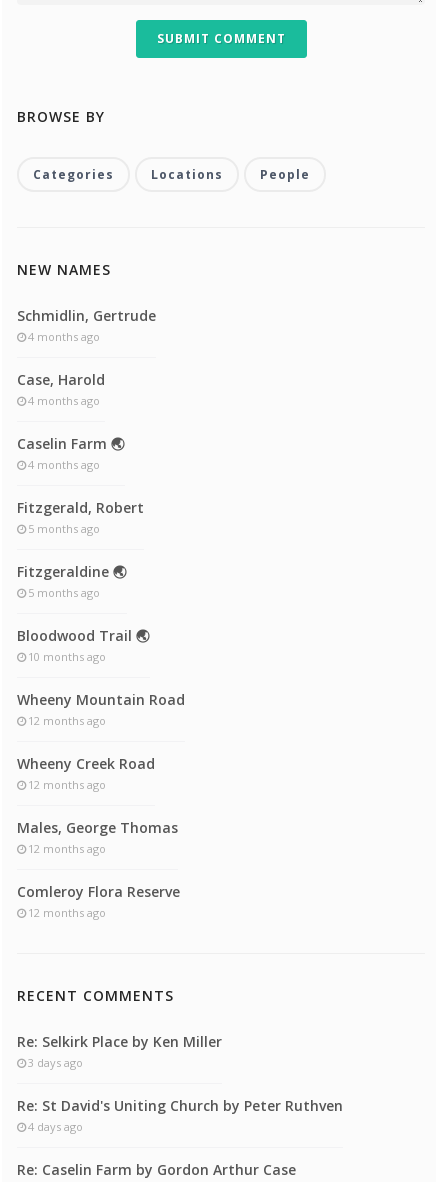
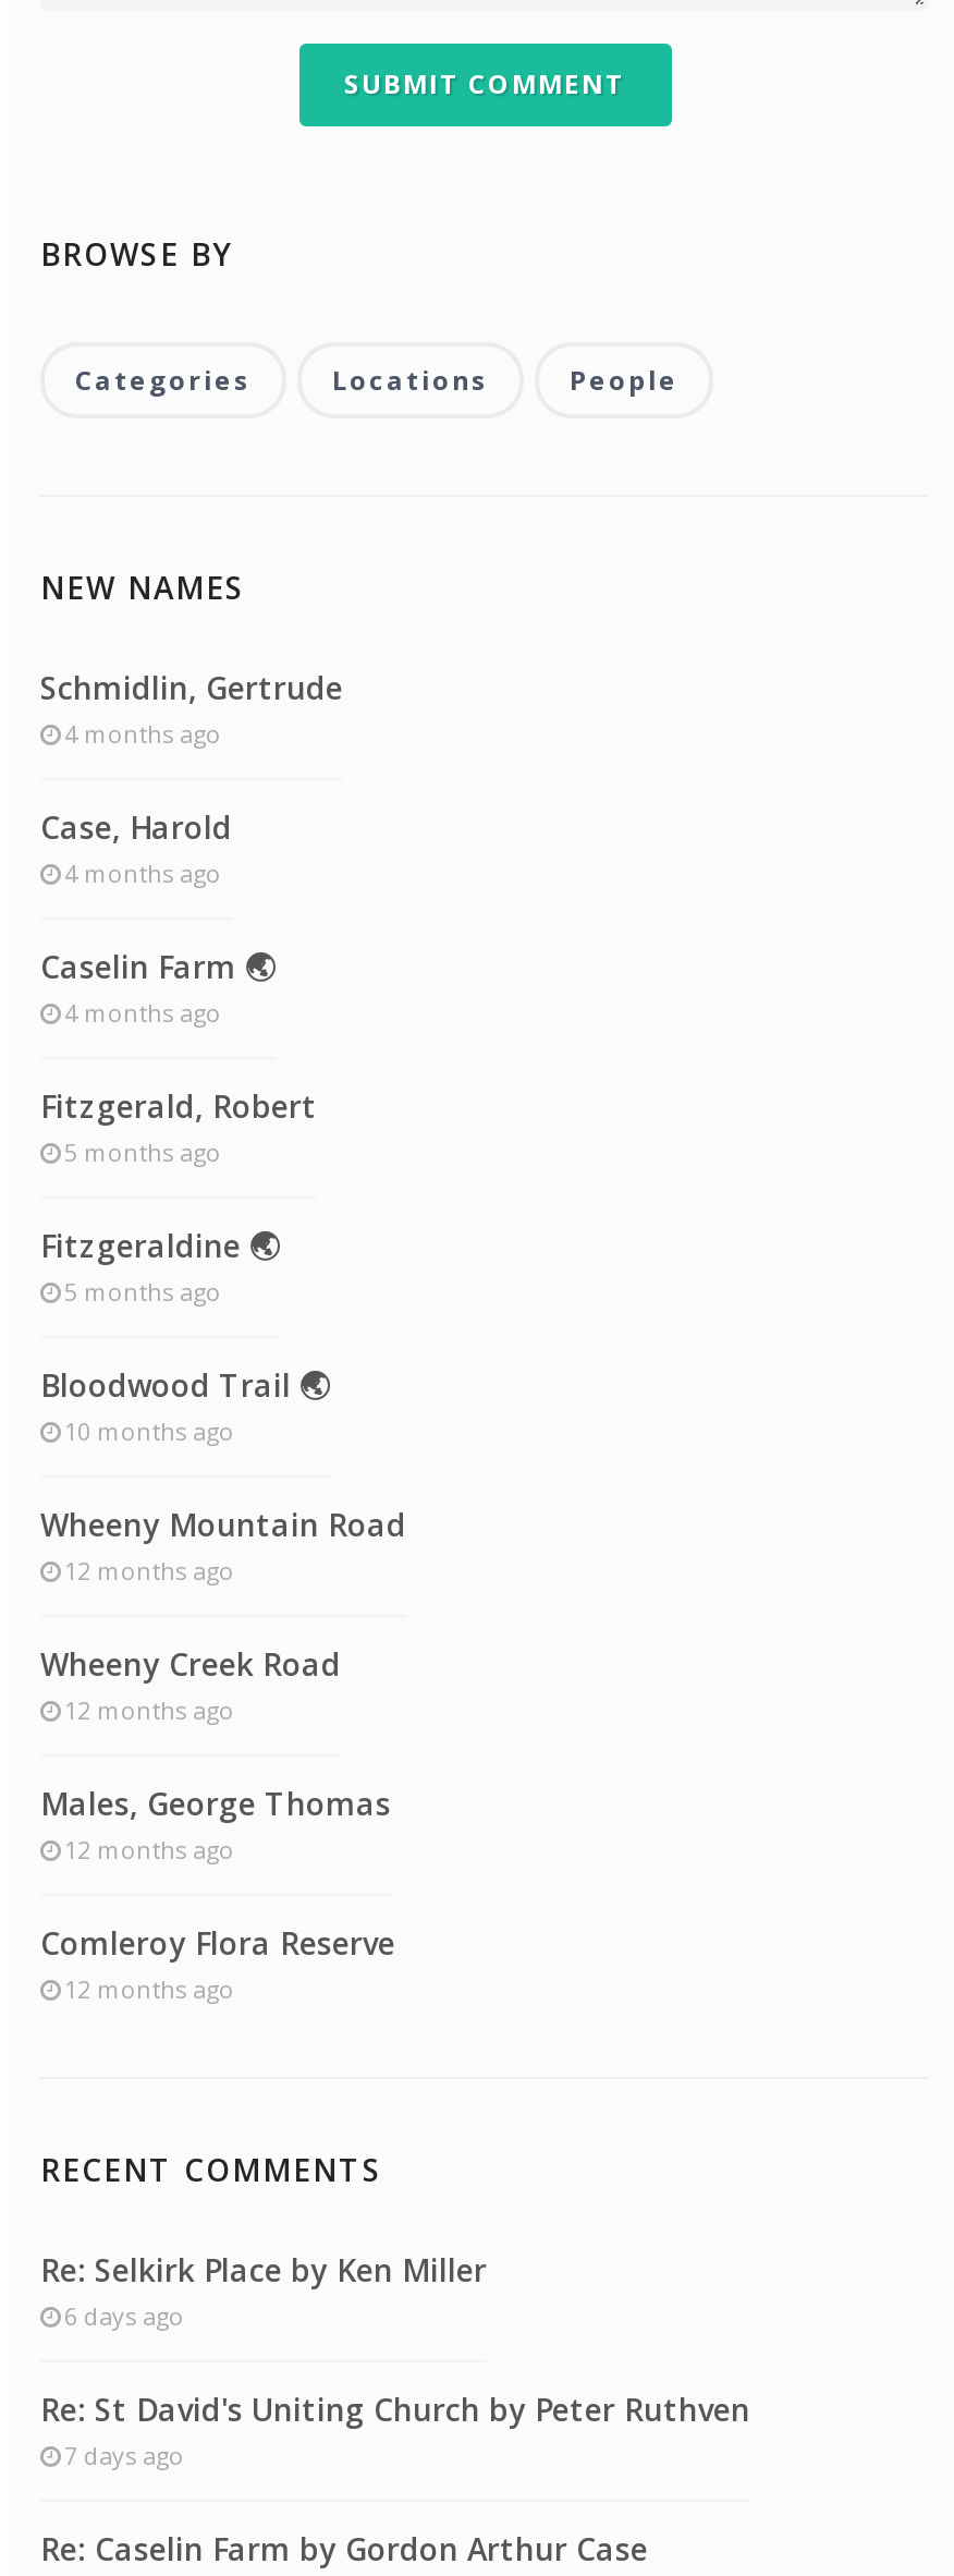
[28,1055,83,1070] 3 days ago -> [64,2300,184,2333] 6 days ago
[28,1119,83,1134] 4 days ago -> [64,2439,184,2472] 7 days ago

